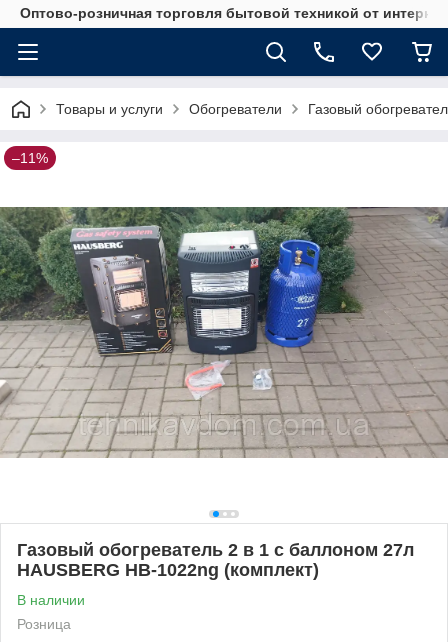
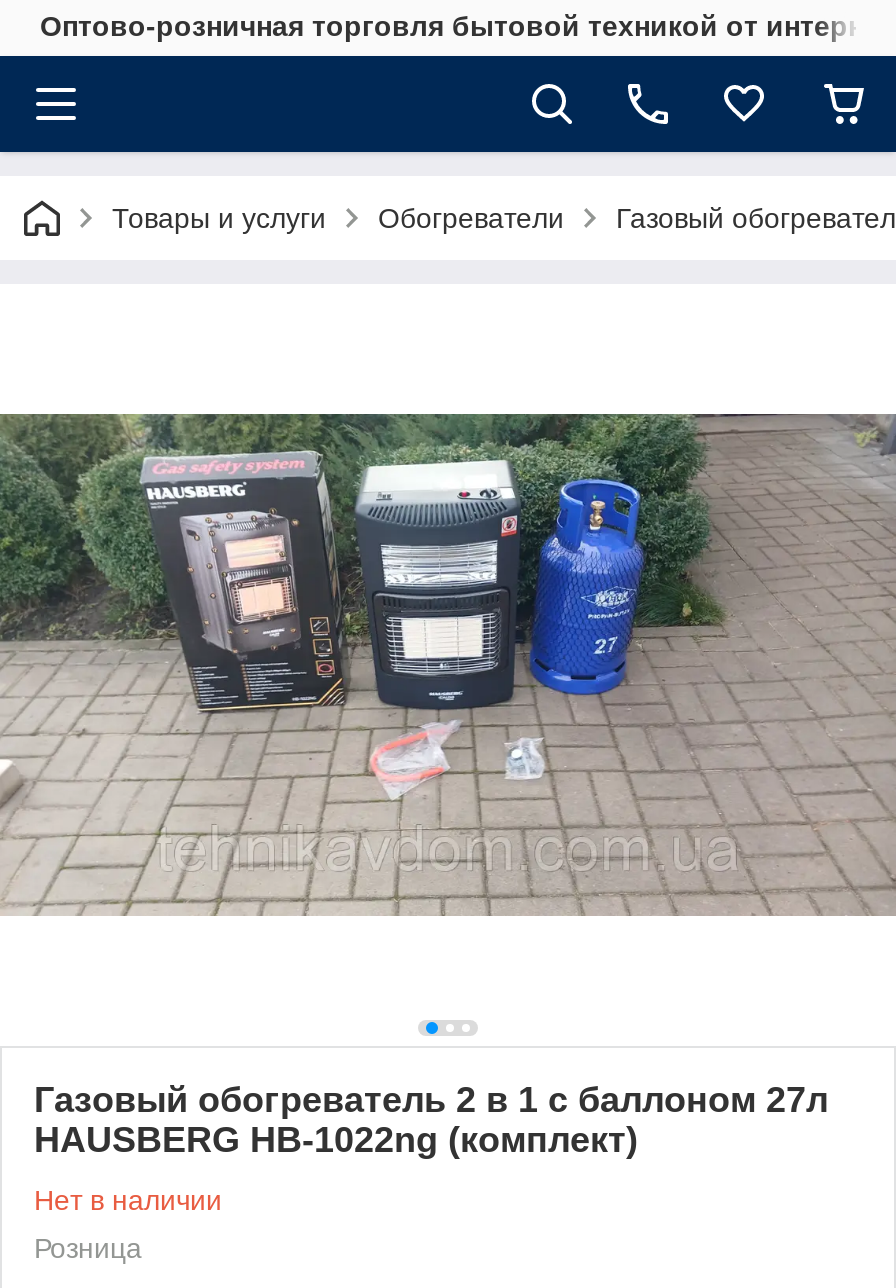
[12,150,48,166] –11% -> none
[17,592,85,608] В наличии -> [34,1184,222,1216] Нет в наличии

